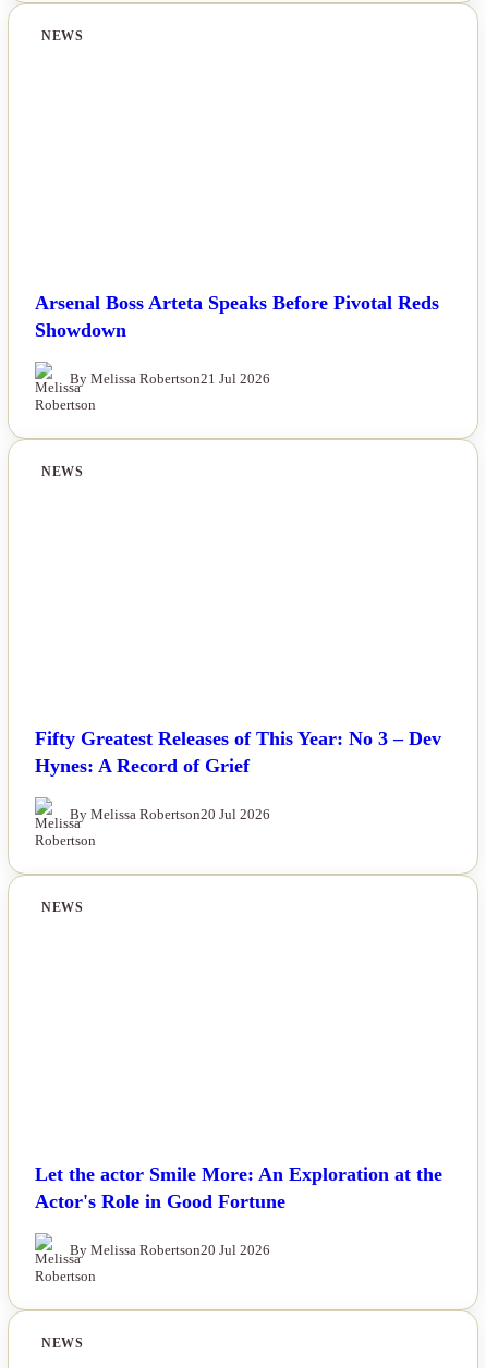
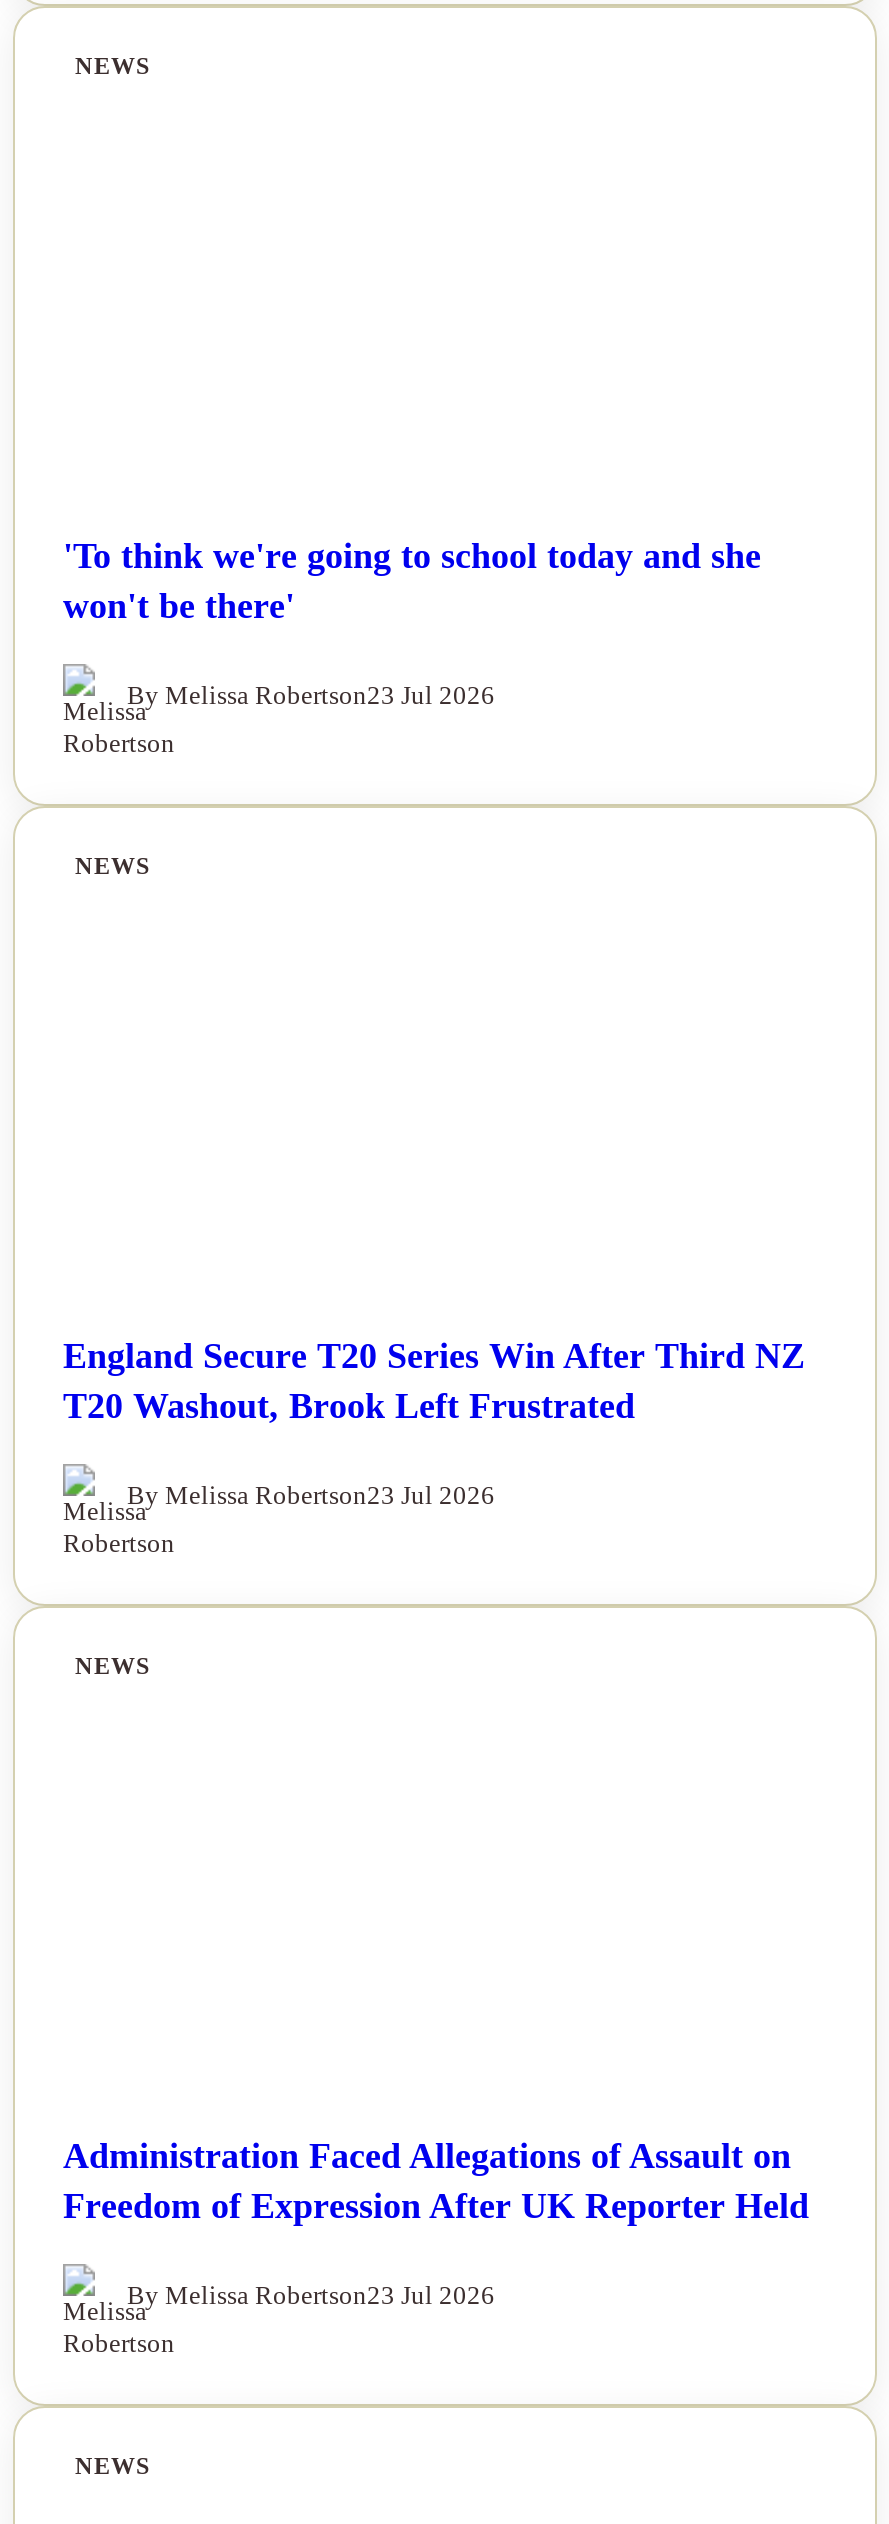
[35,292,439,341] Arsenal Boss Arteta Speaks Before Pivotal Reds | Showdown -> [63,536,761,626] 'To think we're going to school today and she | won't be there'
[70,370,270,387] By Melissa Robertson21 Jul 2026 -> [127,680,495,710] By Melissa Robertson23 Jul 2026
[35,727,441,776] Fifty Greatest Releases of This Year: No 3 – Dev | Hynes: A Record of Grief -> [63,1336,805,1426] England Secure T20 Series Win After Third NZ | T20 Washout, Brook Left Frustrated
[70,806,270,822] By Melissa Robertson20 Jul 2026 -> [127,1480,495,1510] By Melissa Robertson23 Jul 2026
[35,1163,442,1212] Let the actor Smile More: An Exploration at the | Actor's Role in Good Fortune -> [63,2136,809,2226] Administration Faced Allegations of Assault on | Freedom of Expression After UK Reporter Held
[70,1242,270,1258] By Melissa Robertson20 Jul 2026 -> [127,2280,495,2310] By Melissa Robertson23 Jul 2026

